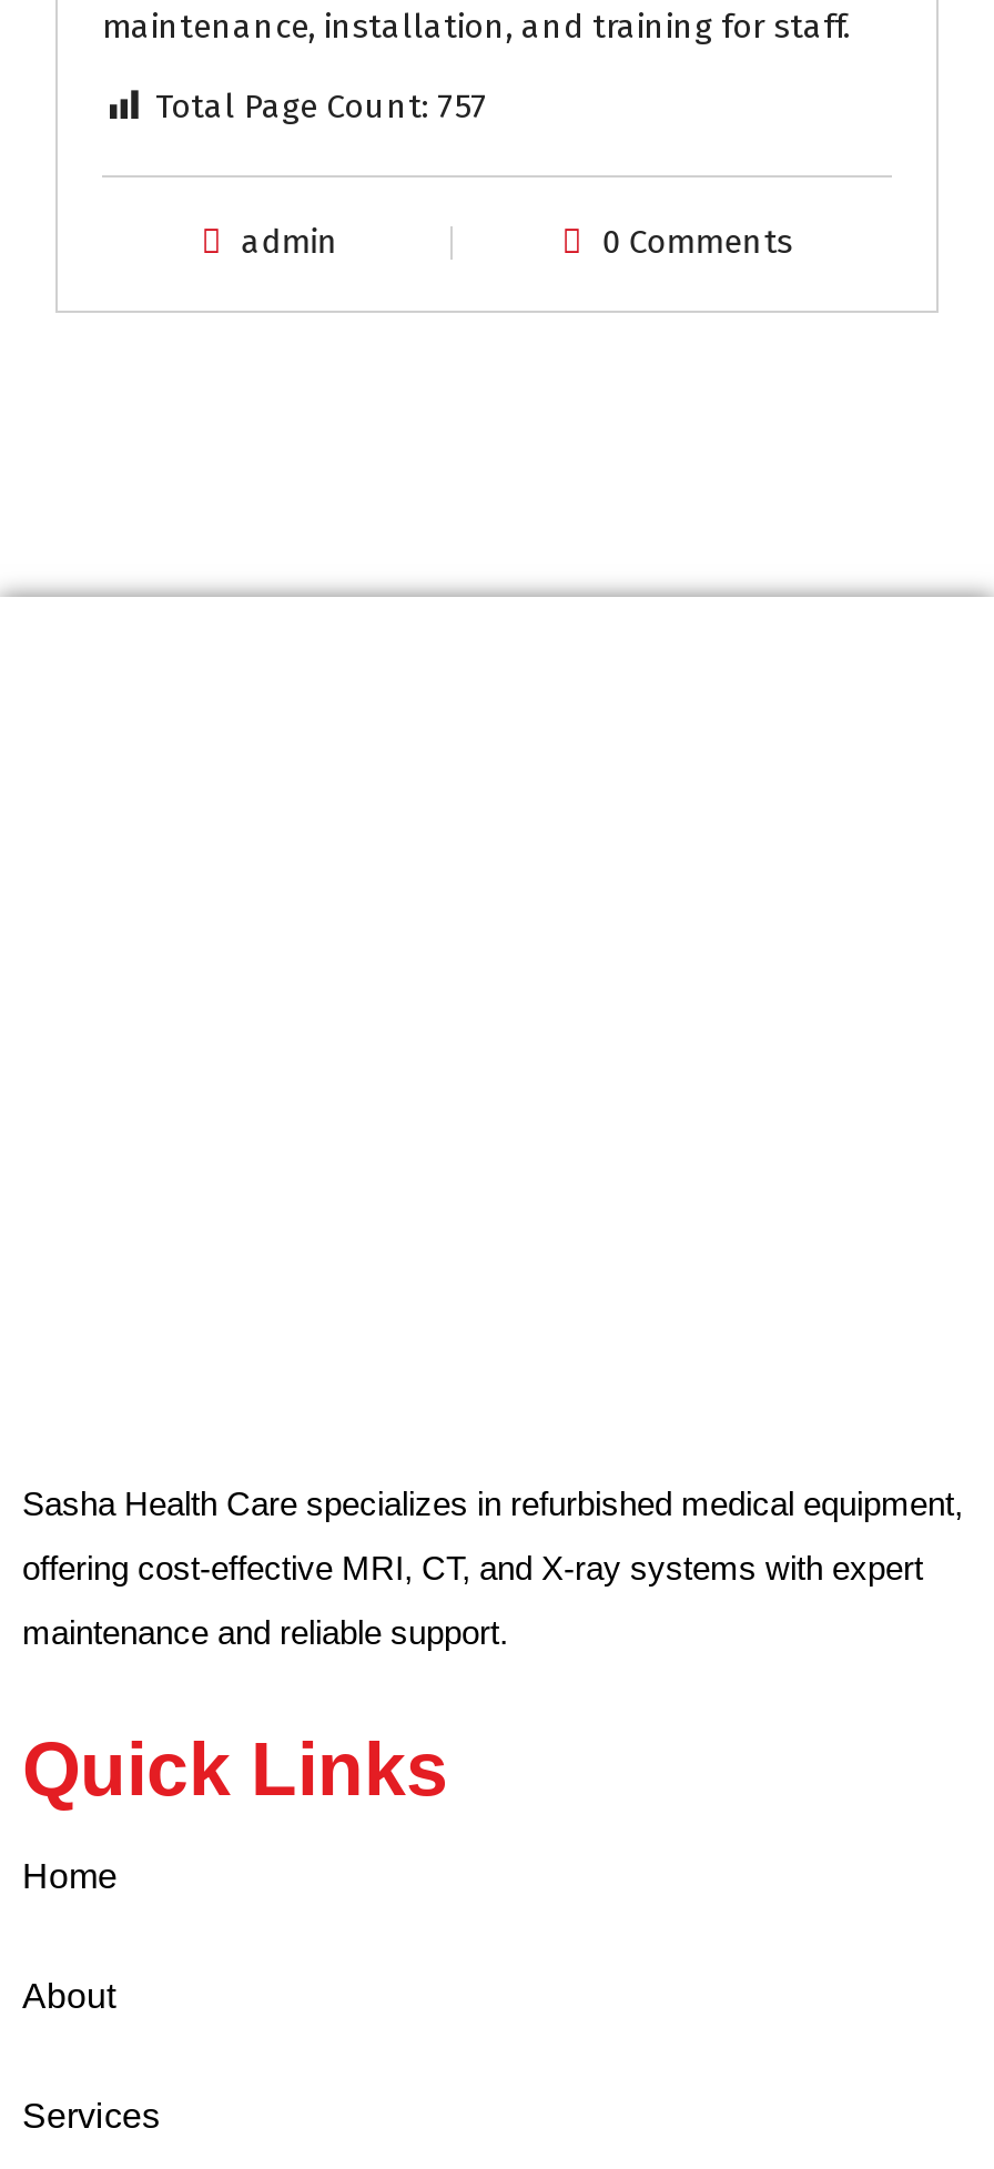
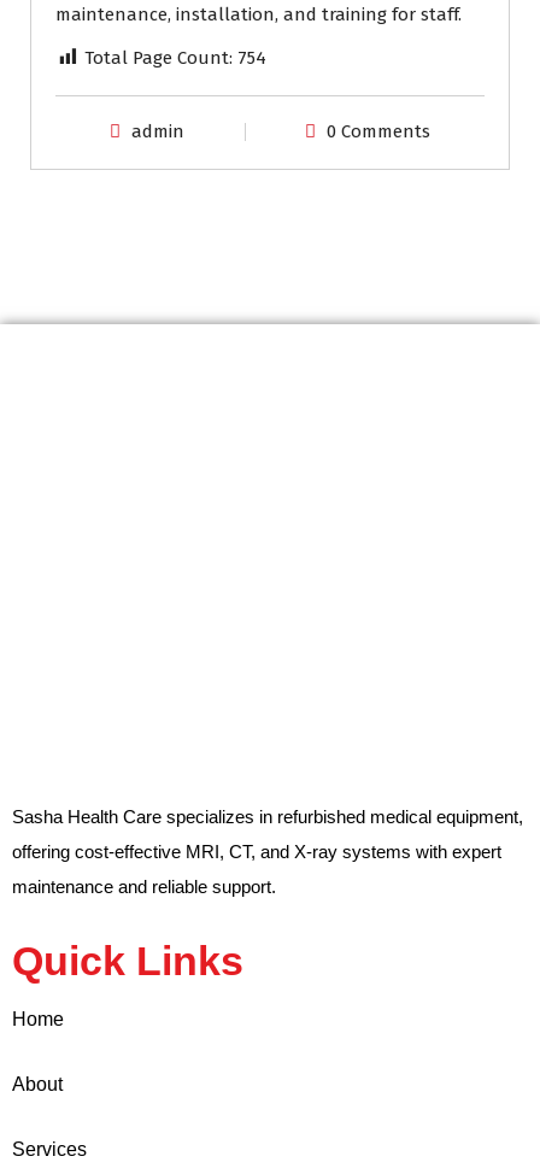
[155,87,488,126] Total Page Count: 757 -> [84,47,266,69] Total Page Count: 754

